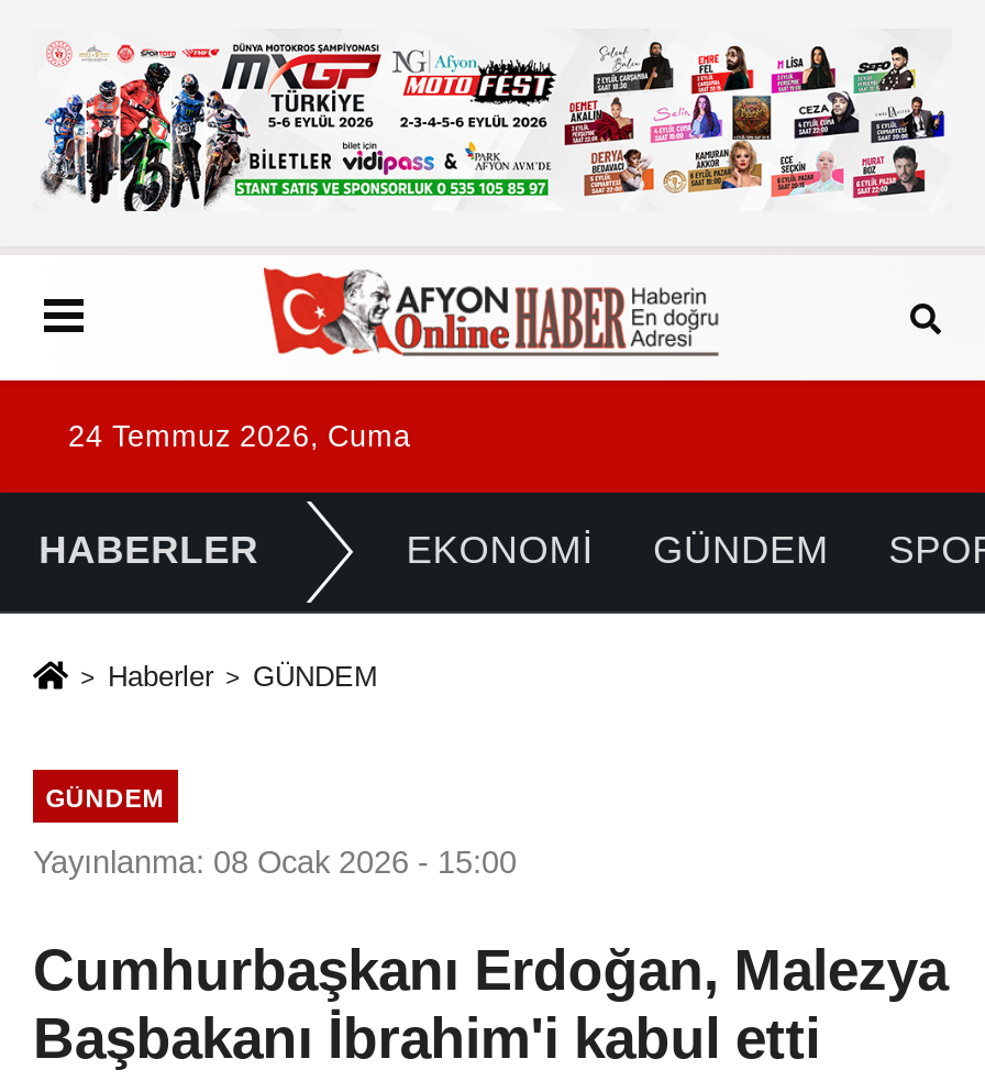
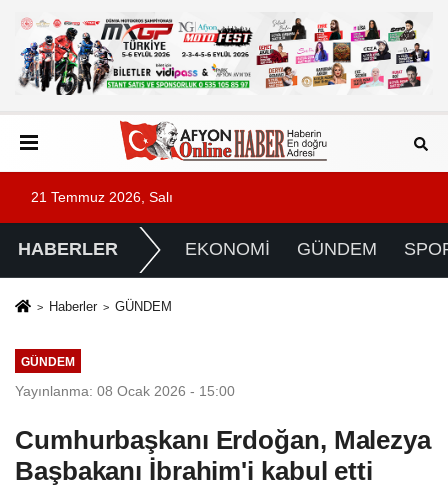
[68,420,411,453] 24 Temmuz 2026, Cuma -> [31,190,173,205] 21 Temmuz 2026, Salı

